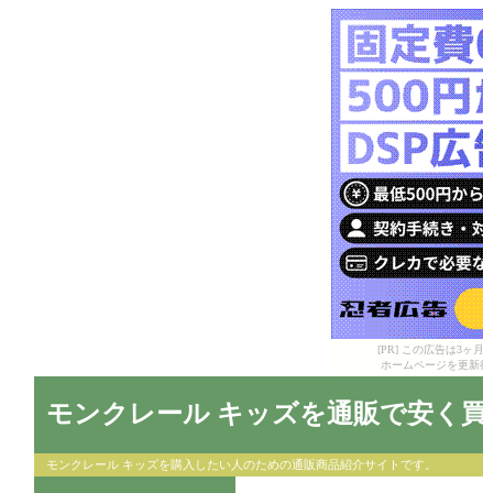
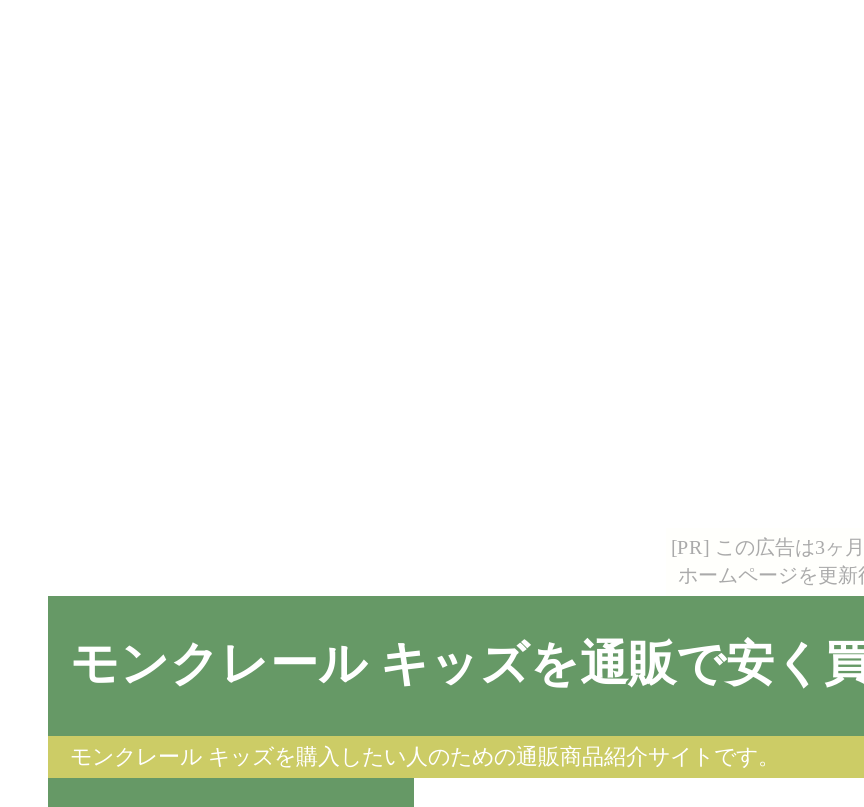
[330,8,480,340] [image] -> none

